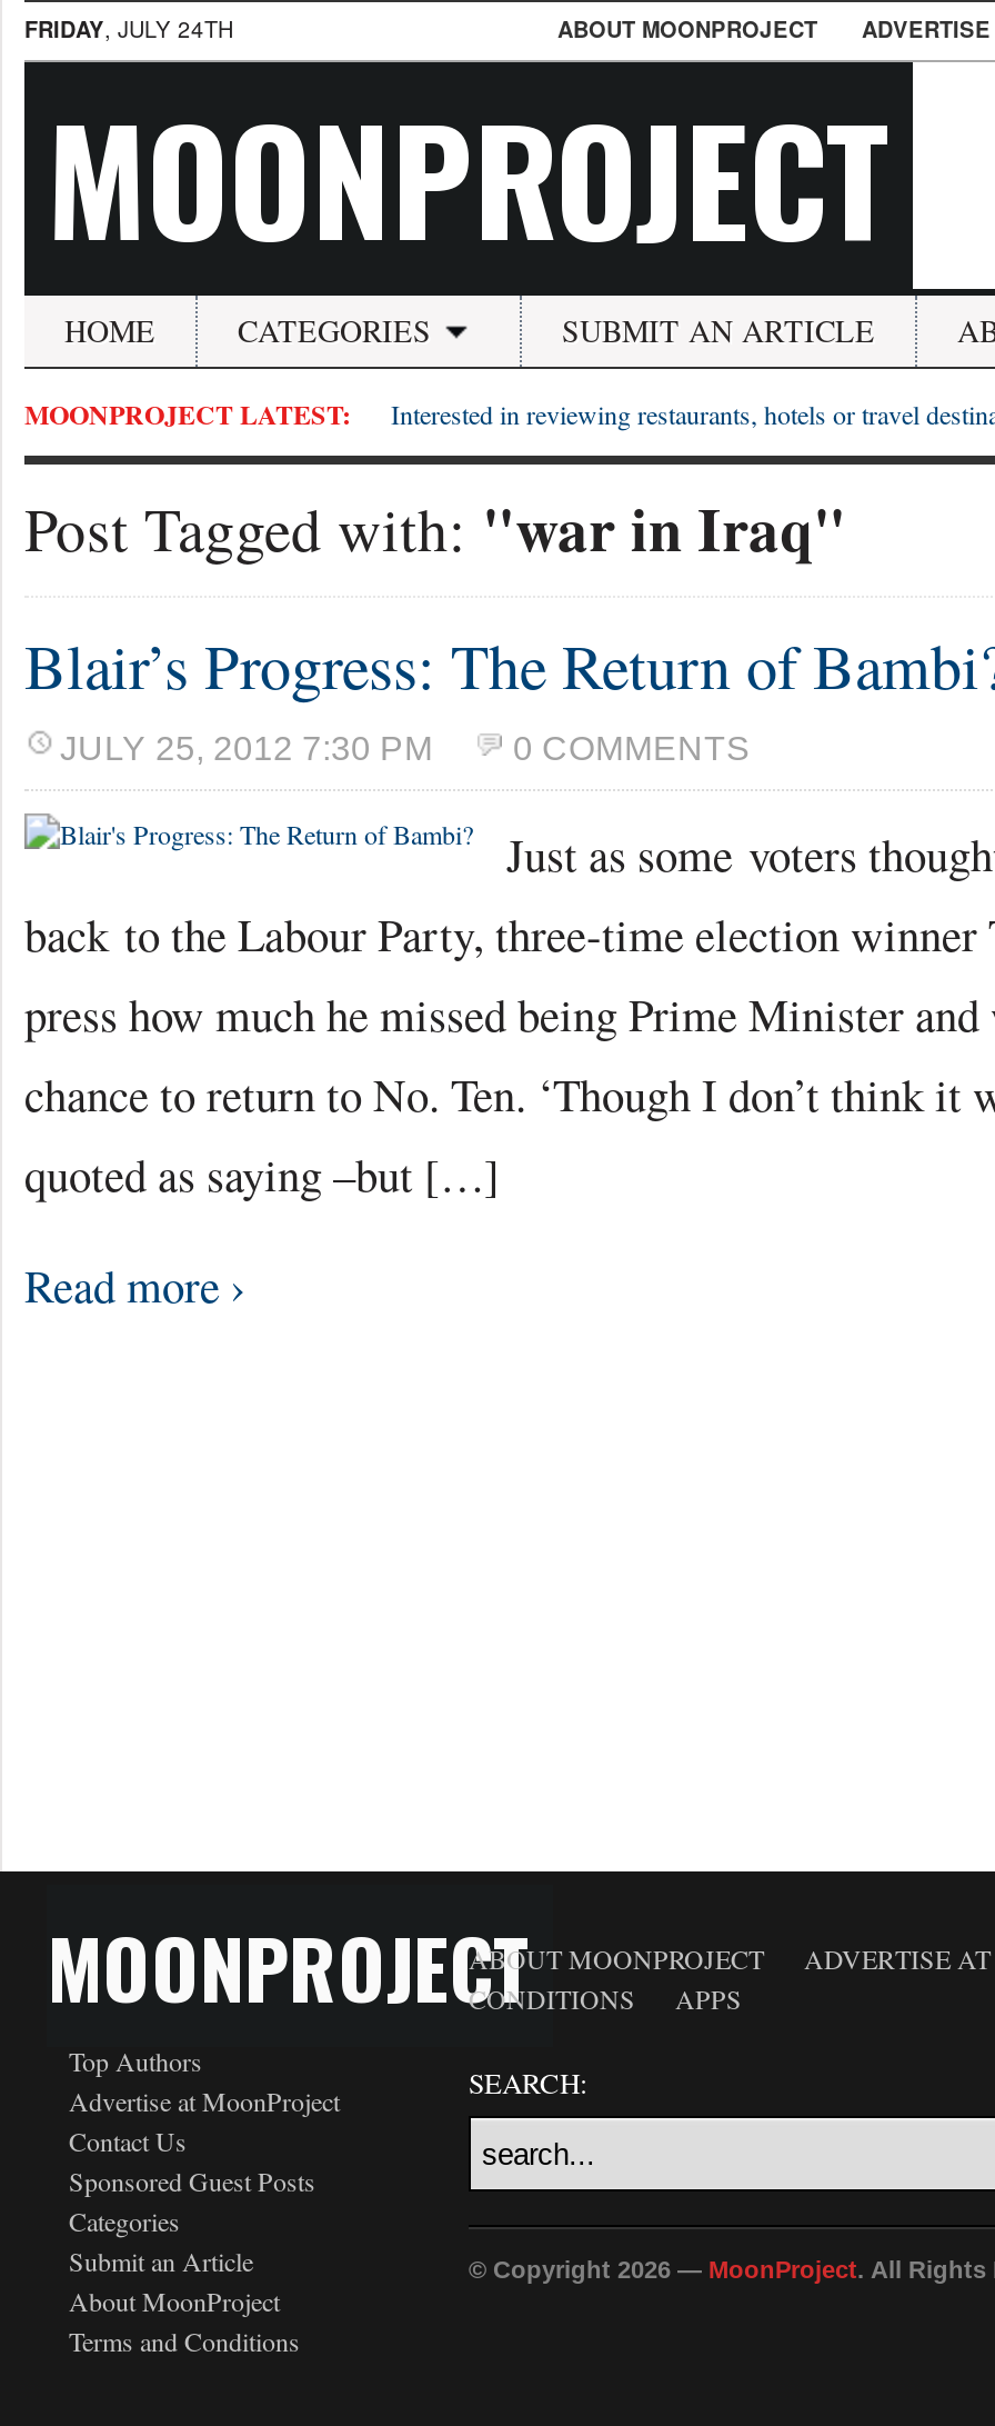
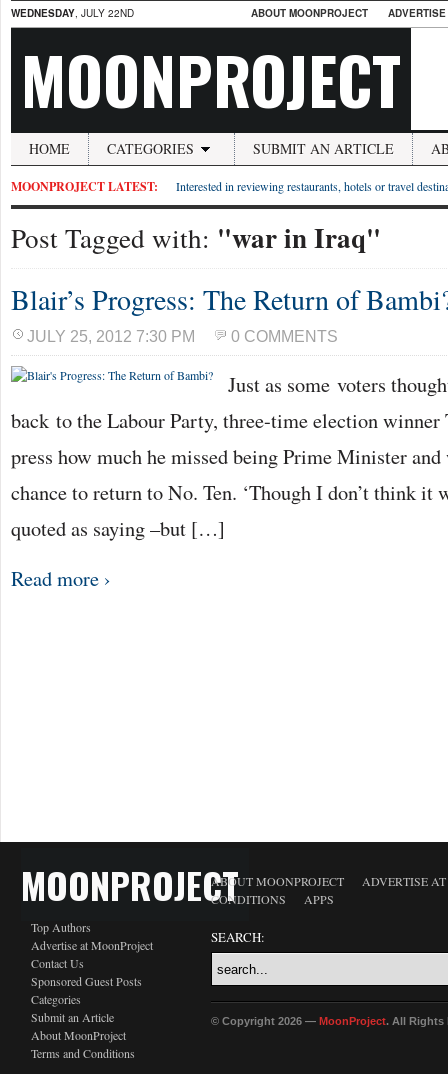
[24,13,233,44] FRIDAY, JULY 24TH -> [11,6,134,20] WEDNESDAY, JULY 22ND

